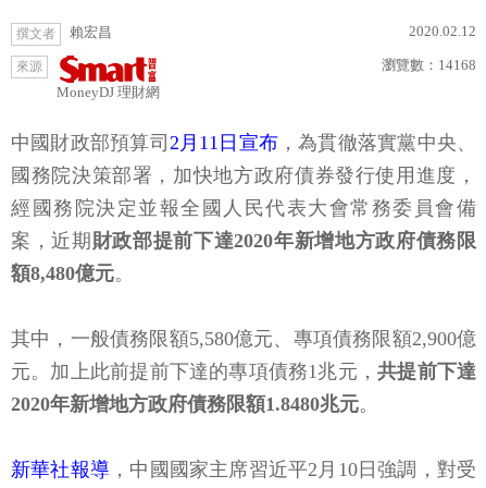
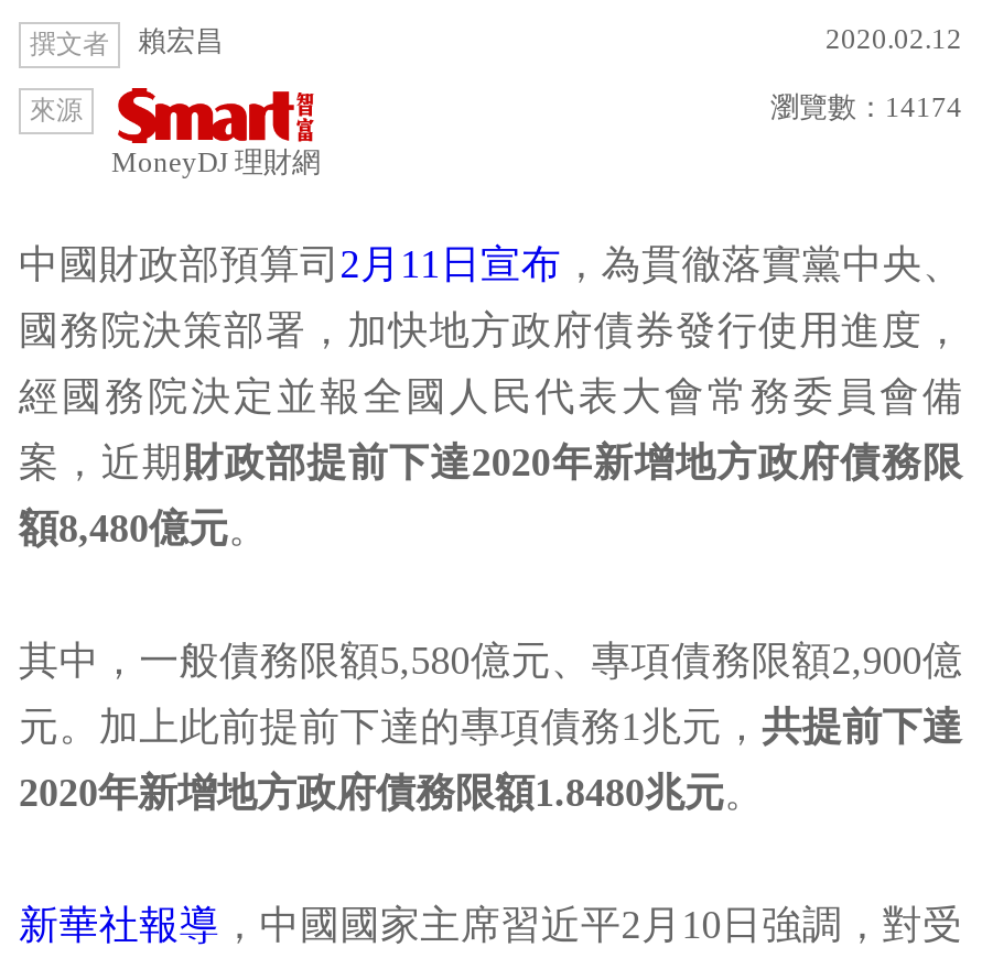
[382,57,476,73] 瀏覽數：14168 -> [770,90,962,123] 瀏覽數：14174

